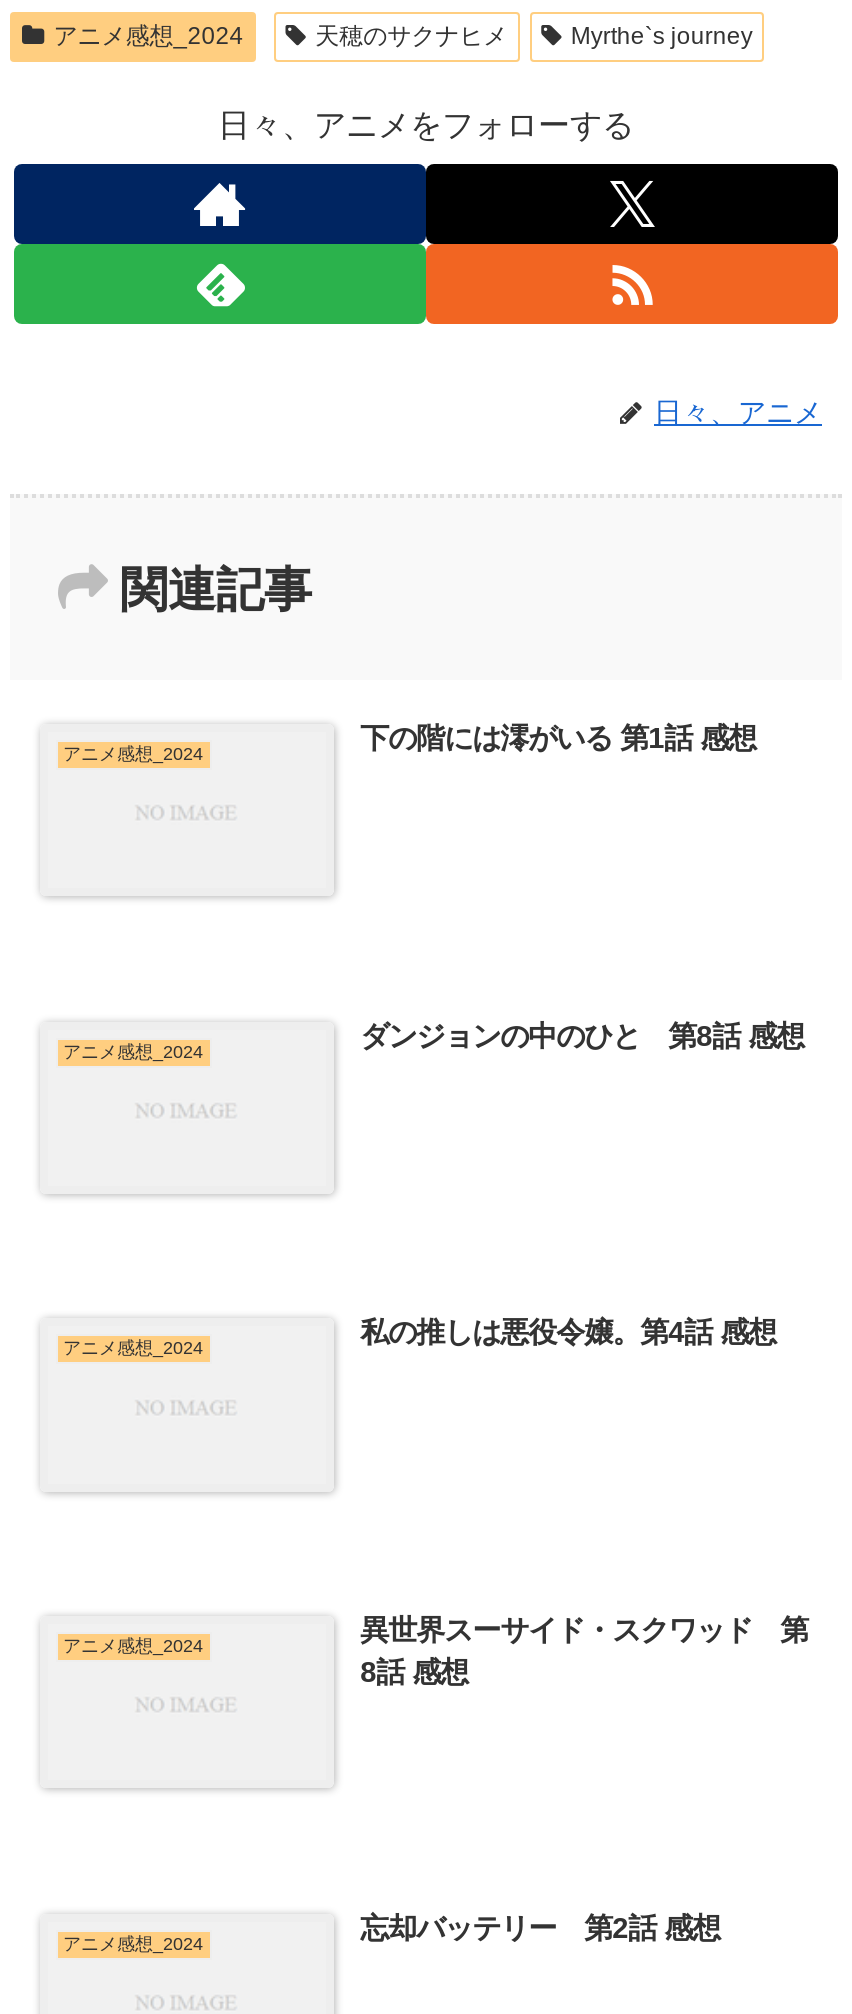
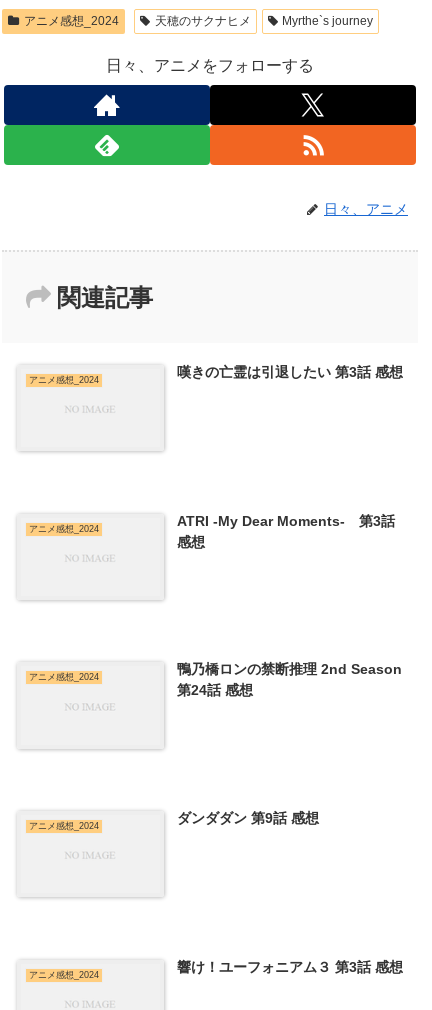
[360,722,756,754] 下の階には澪がいる 第1話 感想 -> [177,364,403,380] 嘆きの亡霊は引退したい 第3話 感想
[360,1019,804,1051] ダンジョンの中のひと 第8話 感想 -> [177,513,395,550] ATRI -My Dear Moments- 第3話 | 感想
[360,1317,776,1349] 私の推しは悪役令嬢。第4話 感想 -> [177,661,402,698] 鴨乃橋ロンの禁断推理 2nd Season | 第24話 感想
[360,1614,808,1688] 異世界スーサイド・スクワッド 第 | 8話 感想 -> [177,810,319,826] ダンダダン 第9話 感想
[360,1911,720,1943] 忘却バッテリー 第2話 感想 -> [177,959,403,975] 響け！ユーフォニアム３ 第3話 感想

